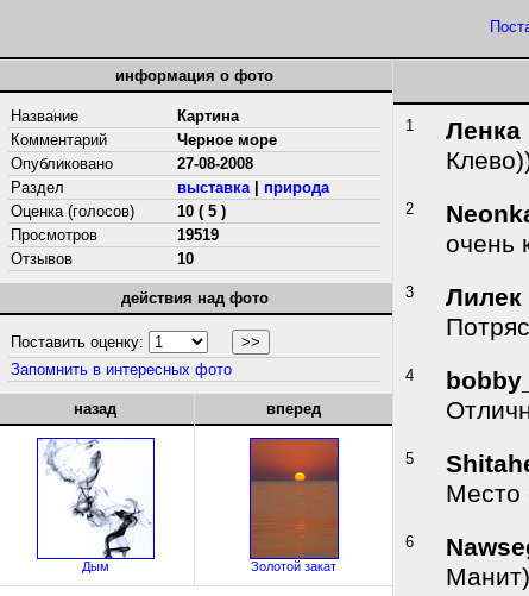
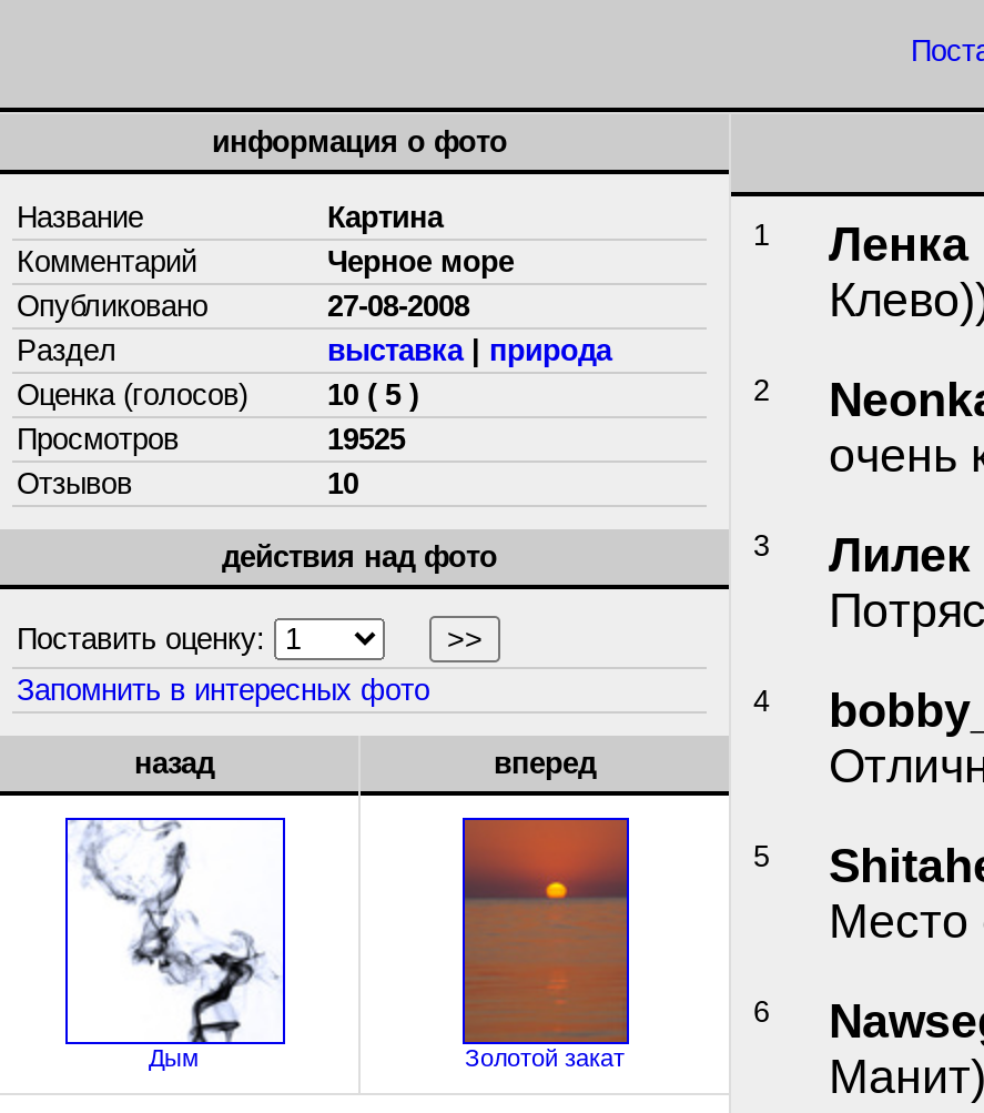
[177,226,219,244] 19519 -> [327,423,405,456] 19525

